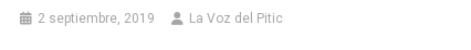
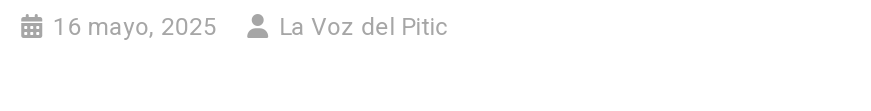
[38,11,155,26] 2 septiembre, 2019 -> [53,12,217,40] 16 mayo, 2025

